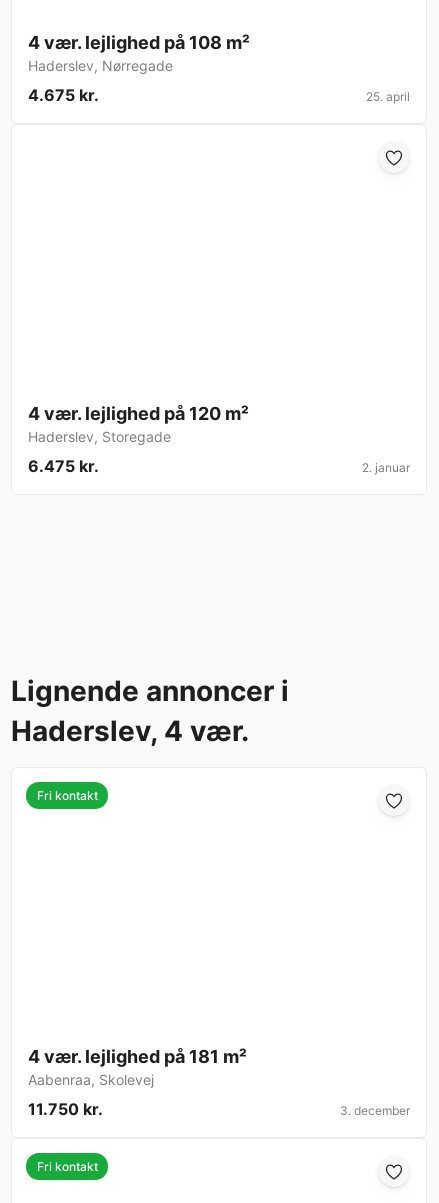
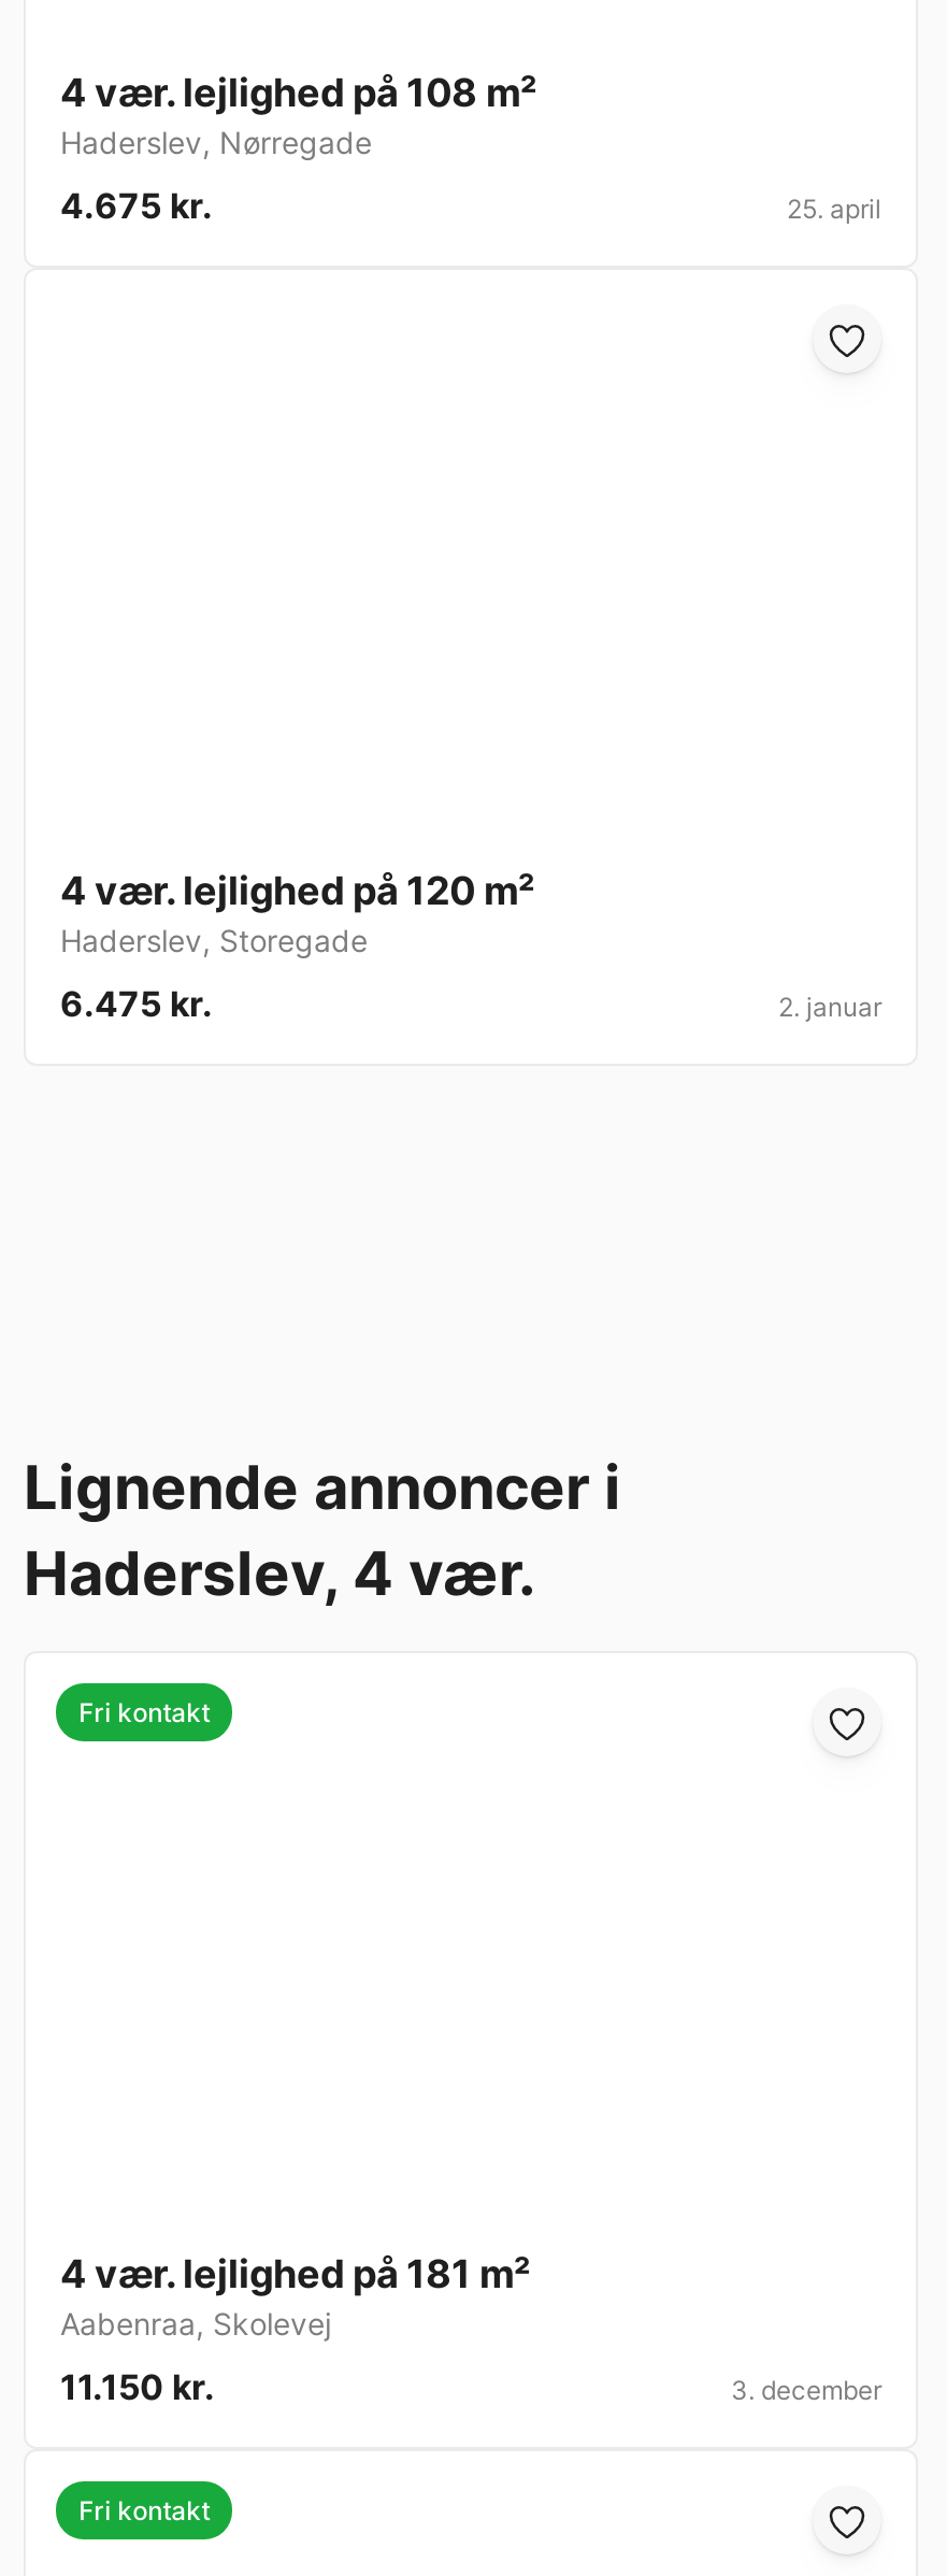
[28,1099,103,1119] 11.750 kr. -> [60,2366,215,2409] 11.150 kr.

